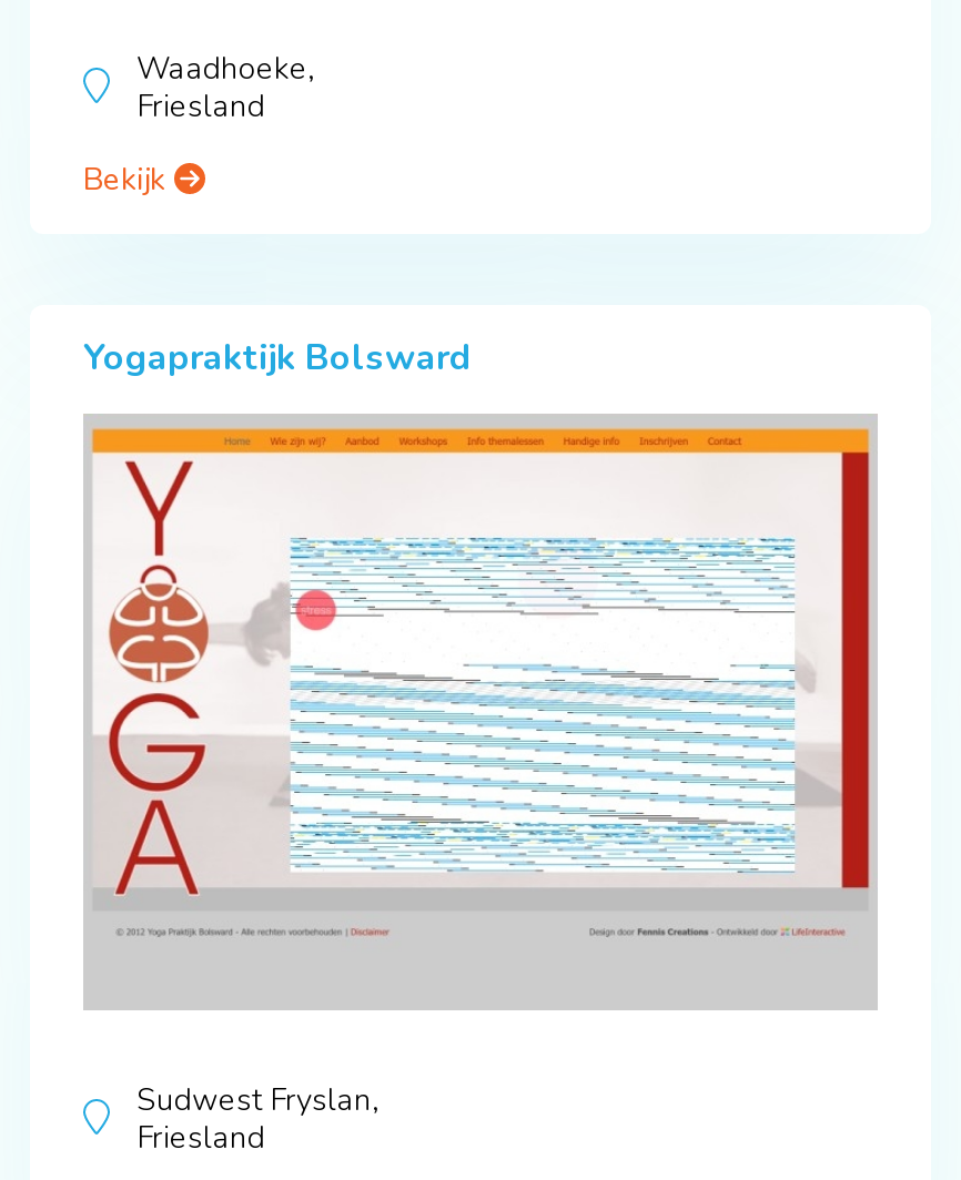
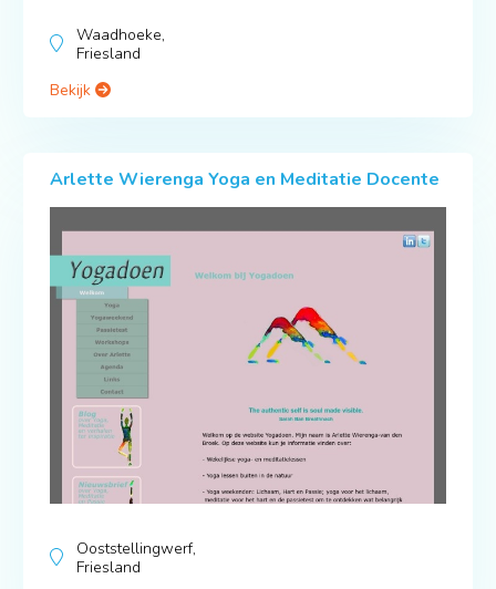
[83,334,472,383] Yogapraktijk Bolsward -> [50,167,440,191] Arlette Wierenga Yoga en Meditatie Docente
[85,417,876,1121] [image] | Sudwest Fryslan, -> [49,207,446,560] [image] | Ooststellingwerf,

